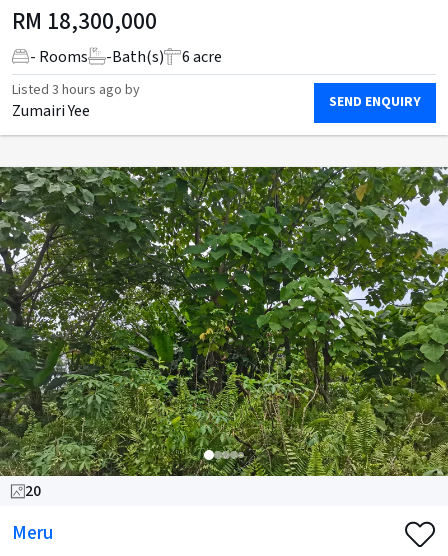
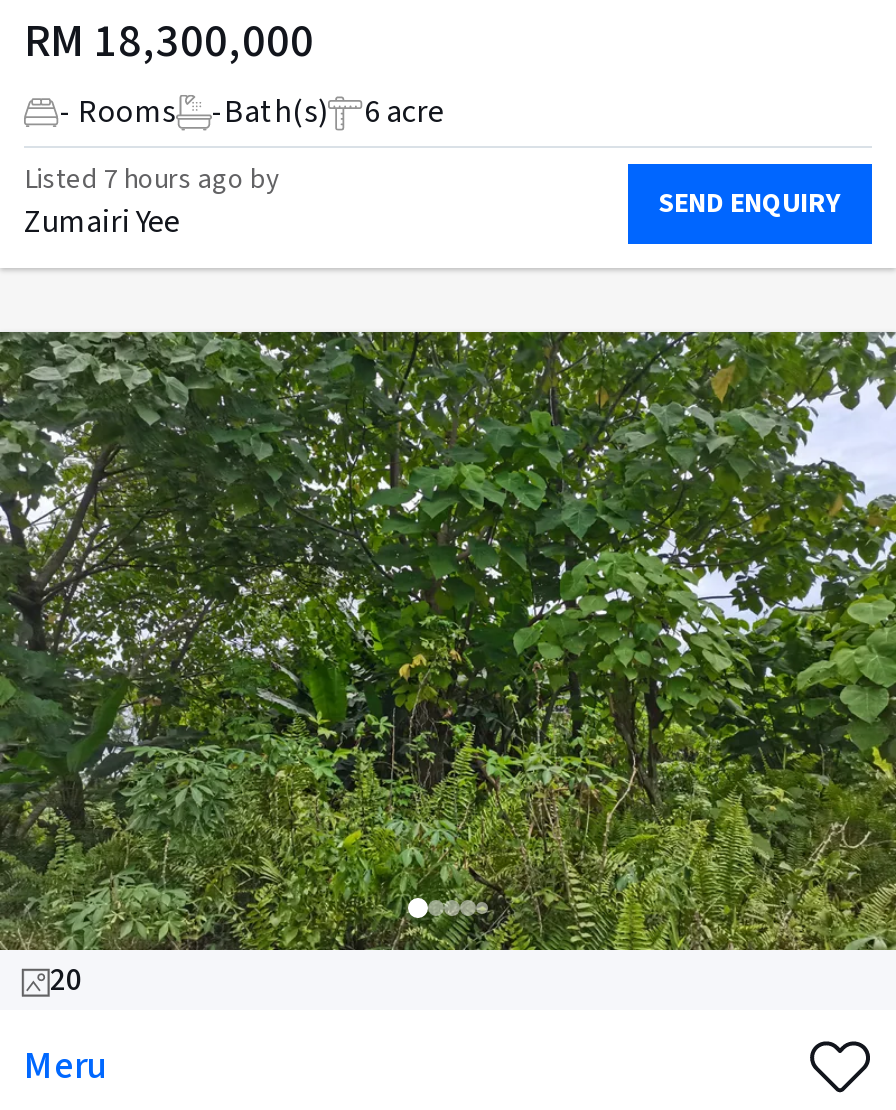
[12,80,140,100] Listed 3 hours ago by -> [24,159,280,199] Listed 7 hours ago by

